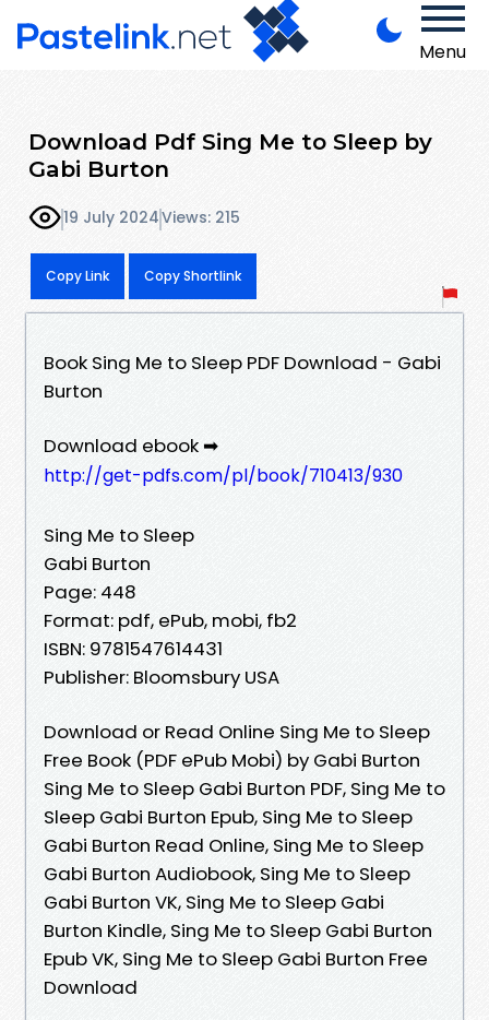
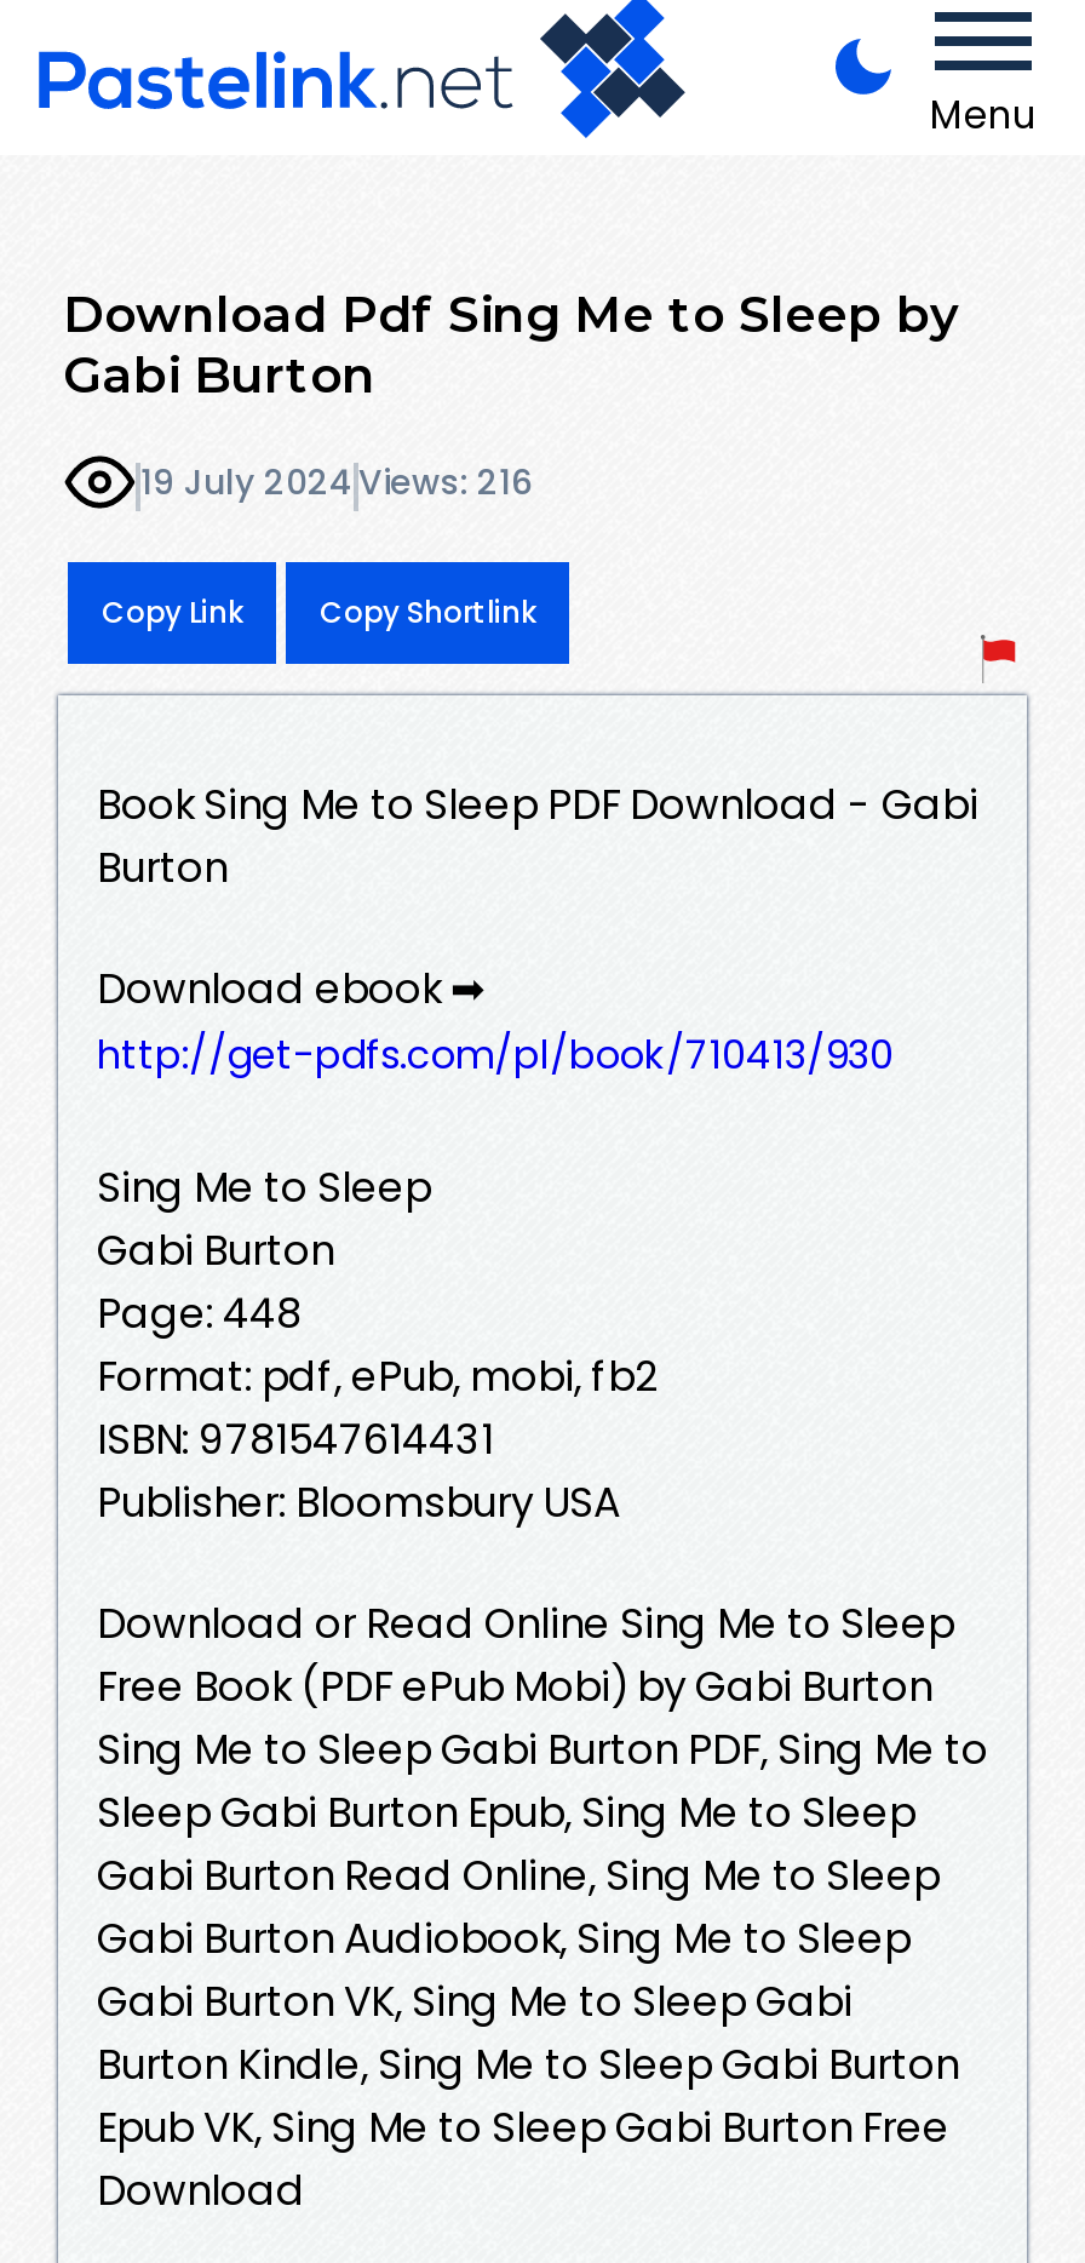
[63,207,240,229] 19 July 2024 Views: 215 -> [140,459,533,507] 19 July 2024 Views: 216

